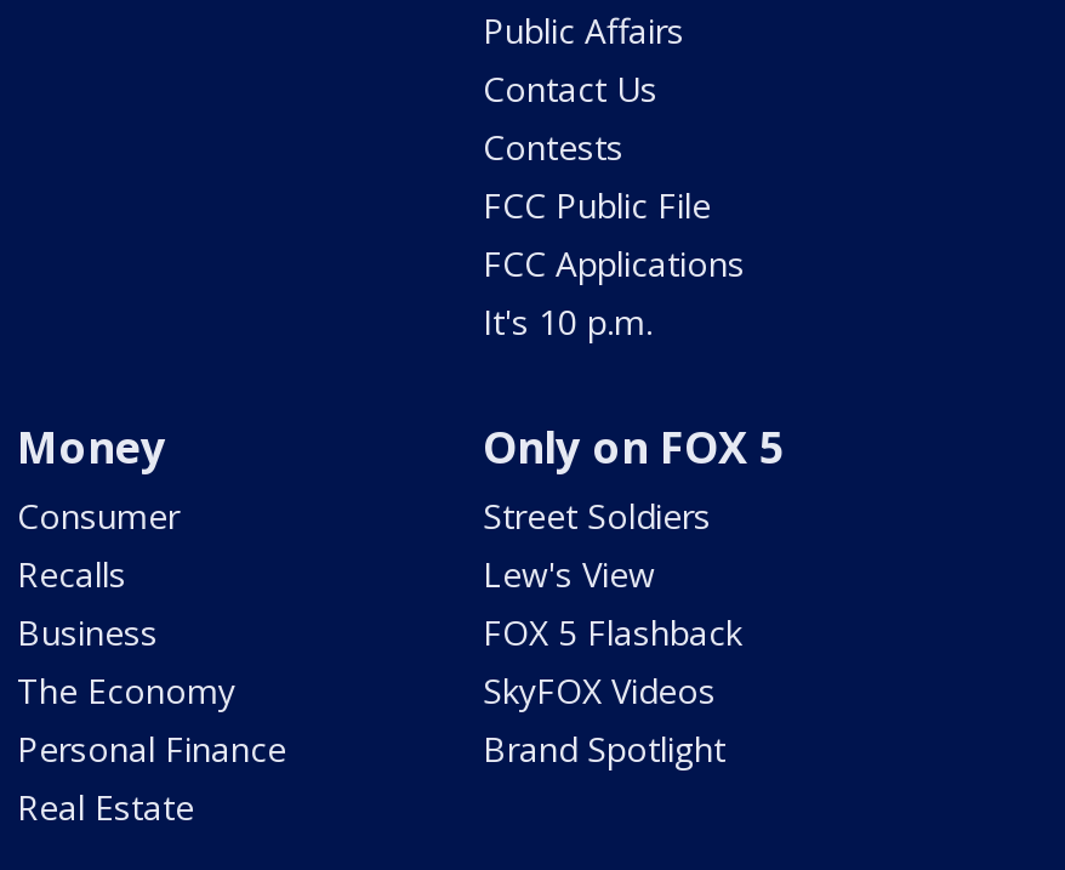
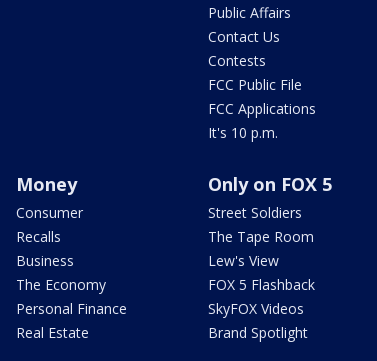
moved [483,551,742,772] -> [208,251,315,342]: Lew's View | FOX 5 Flashback | SkyFOX Videos | Brand Spotlight
none -> [208,227,314,246] The Tape Room

